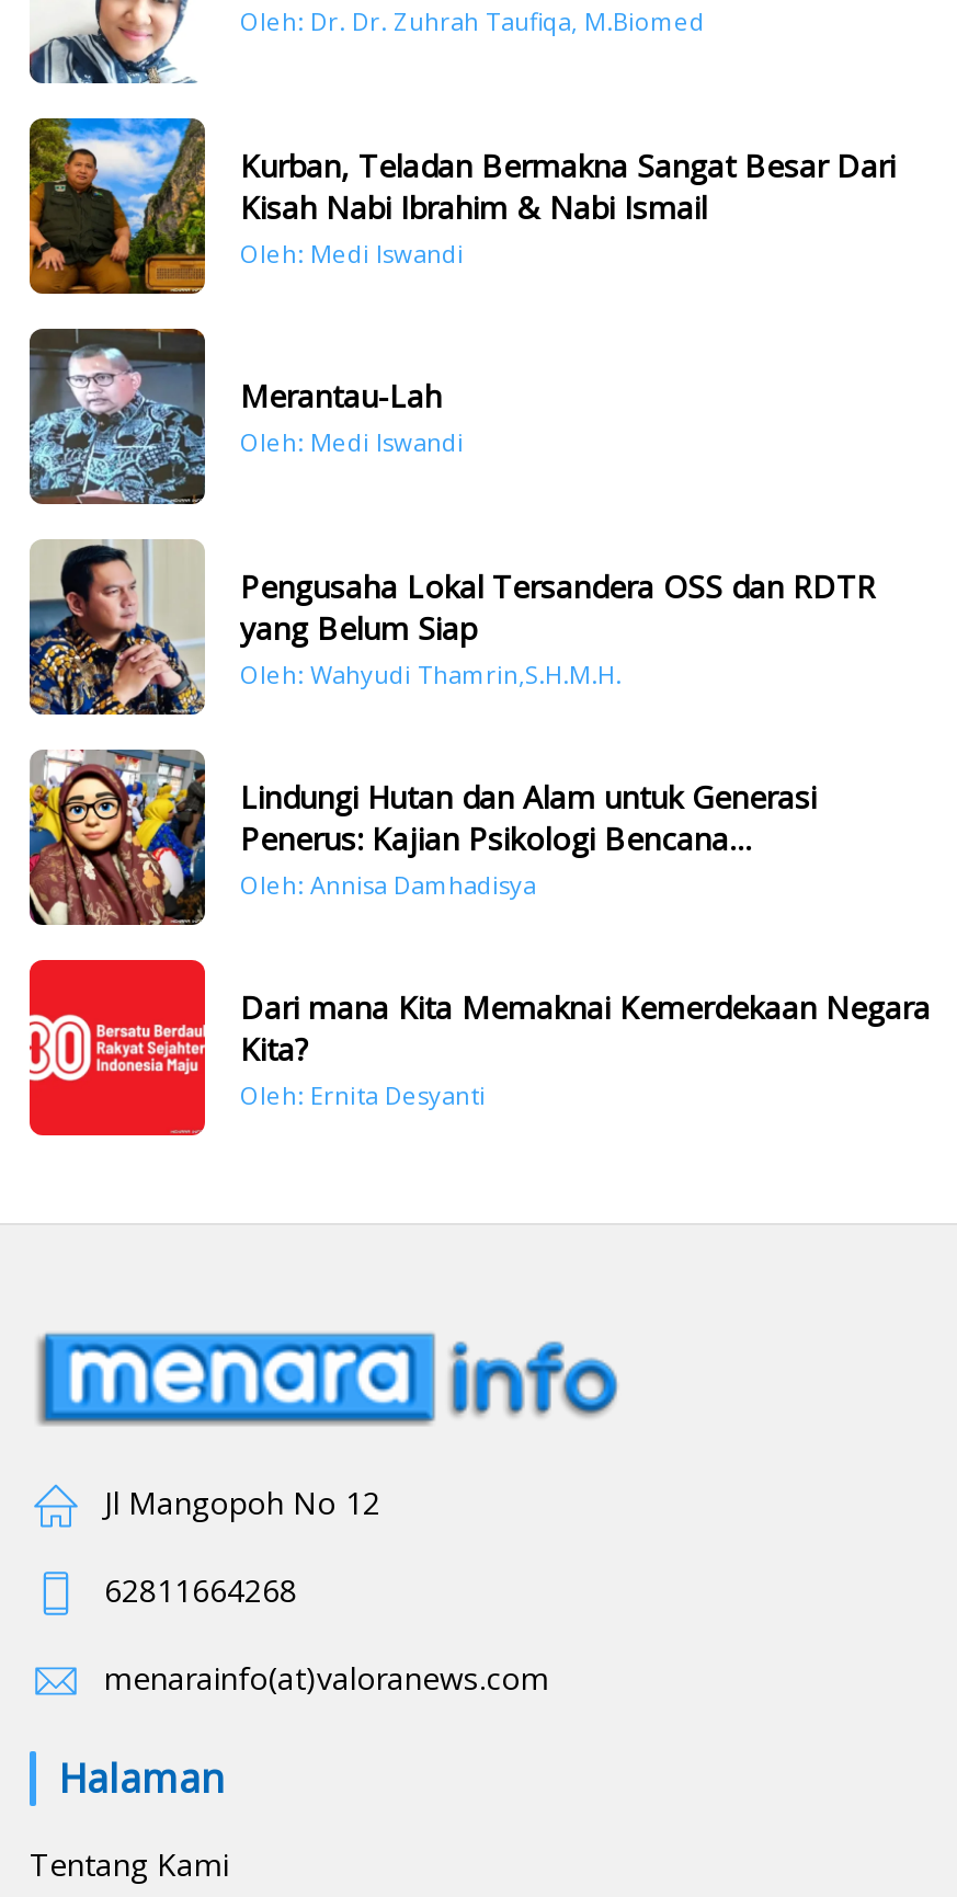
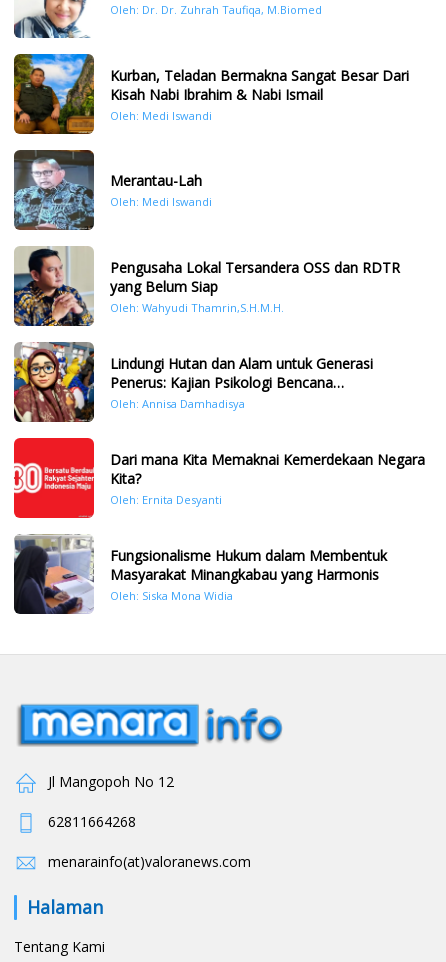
none -> [13,533,387,615] [image] | Fungsionalisme Hukum dalam Membentuk | Masyarakat Minangkabau yang Harmonis | Oleh: Siska Mona Widia

